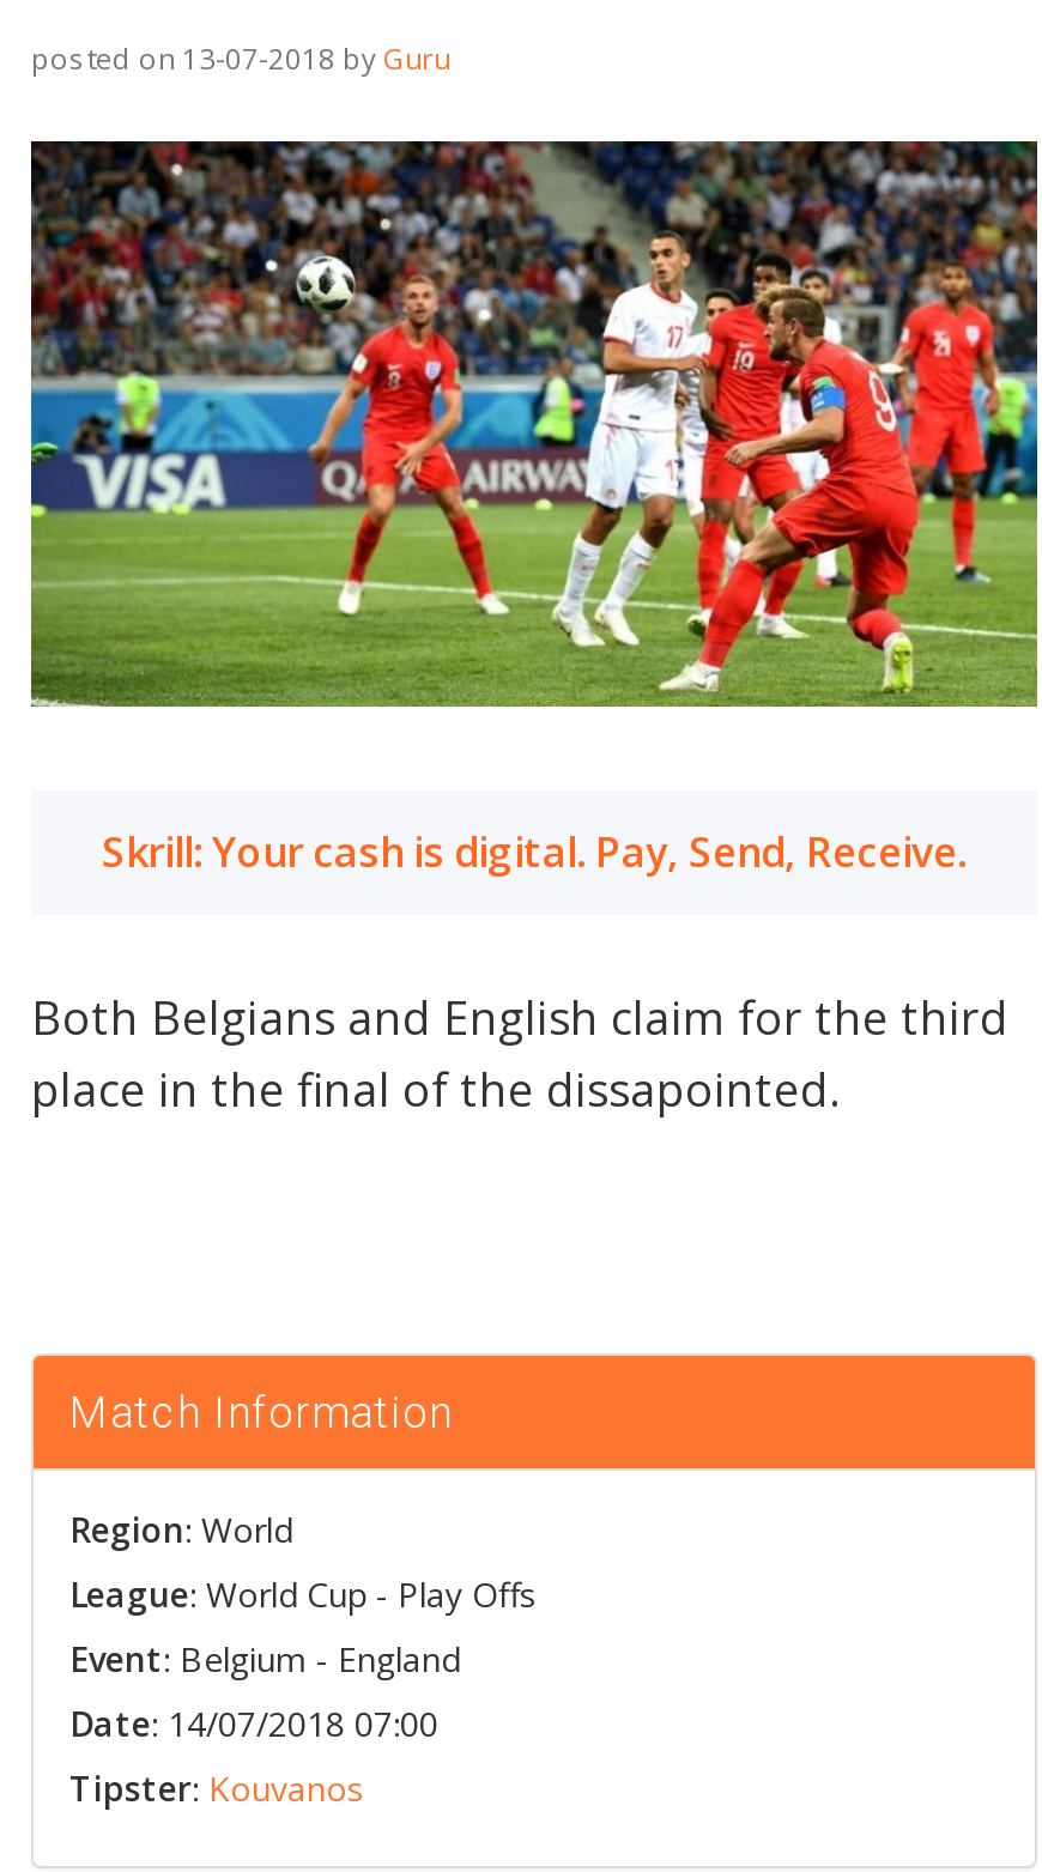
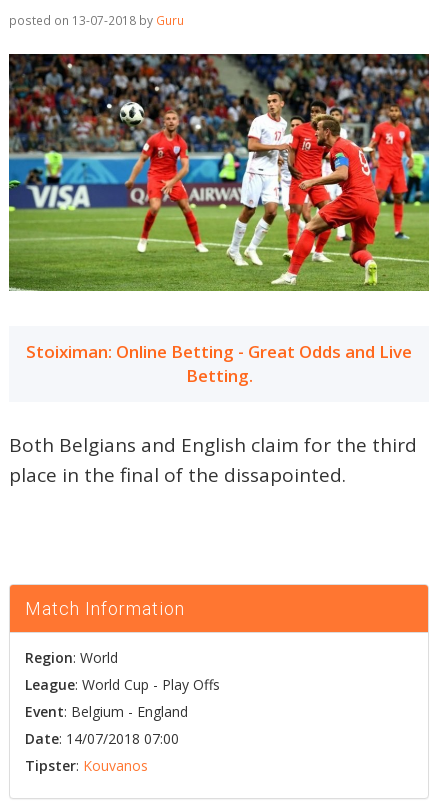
[102,825,967,880] Skrill: Your cash is digital. Pay, Send, Receive. -> [26,340,412,387] Stoiximan: Online Betting - Great Odds and Live | Betting.

